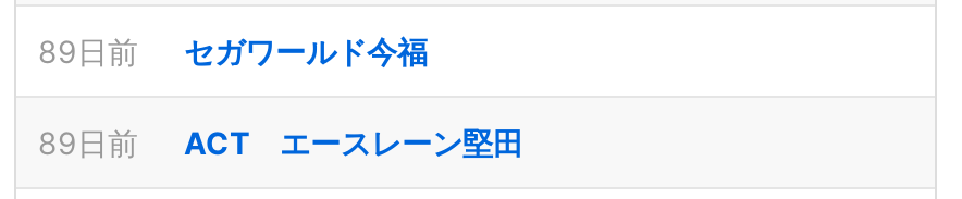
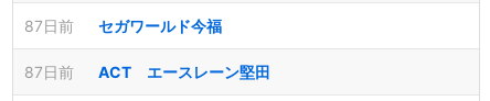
[38,33,428,70] 89日前 セガワールド今福 -> [24,16,222,35] 87日前 セガワールド今福
[38,124,523,161] 89日前 ACT エースレーン堅田 -> [24,63,270,81] 87日前 ACT エースレーン堅田

